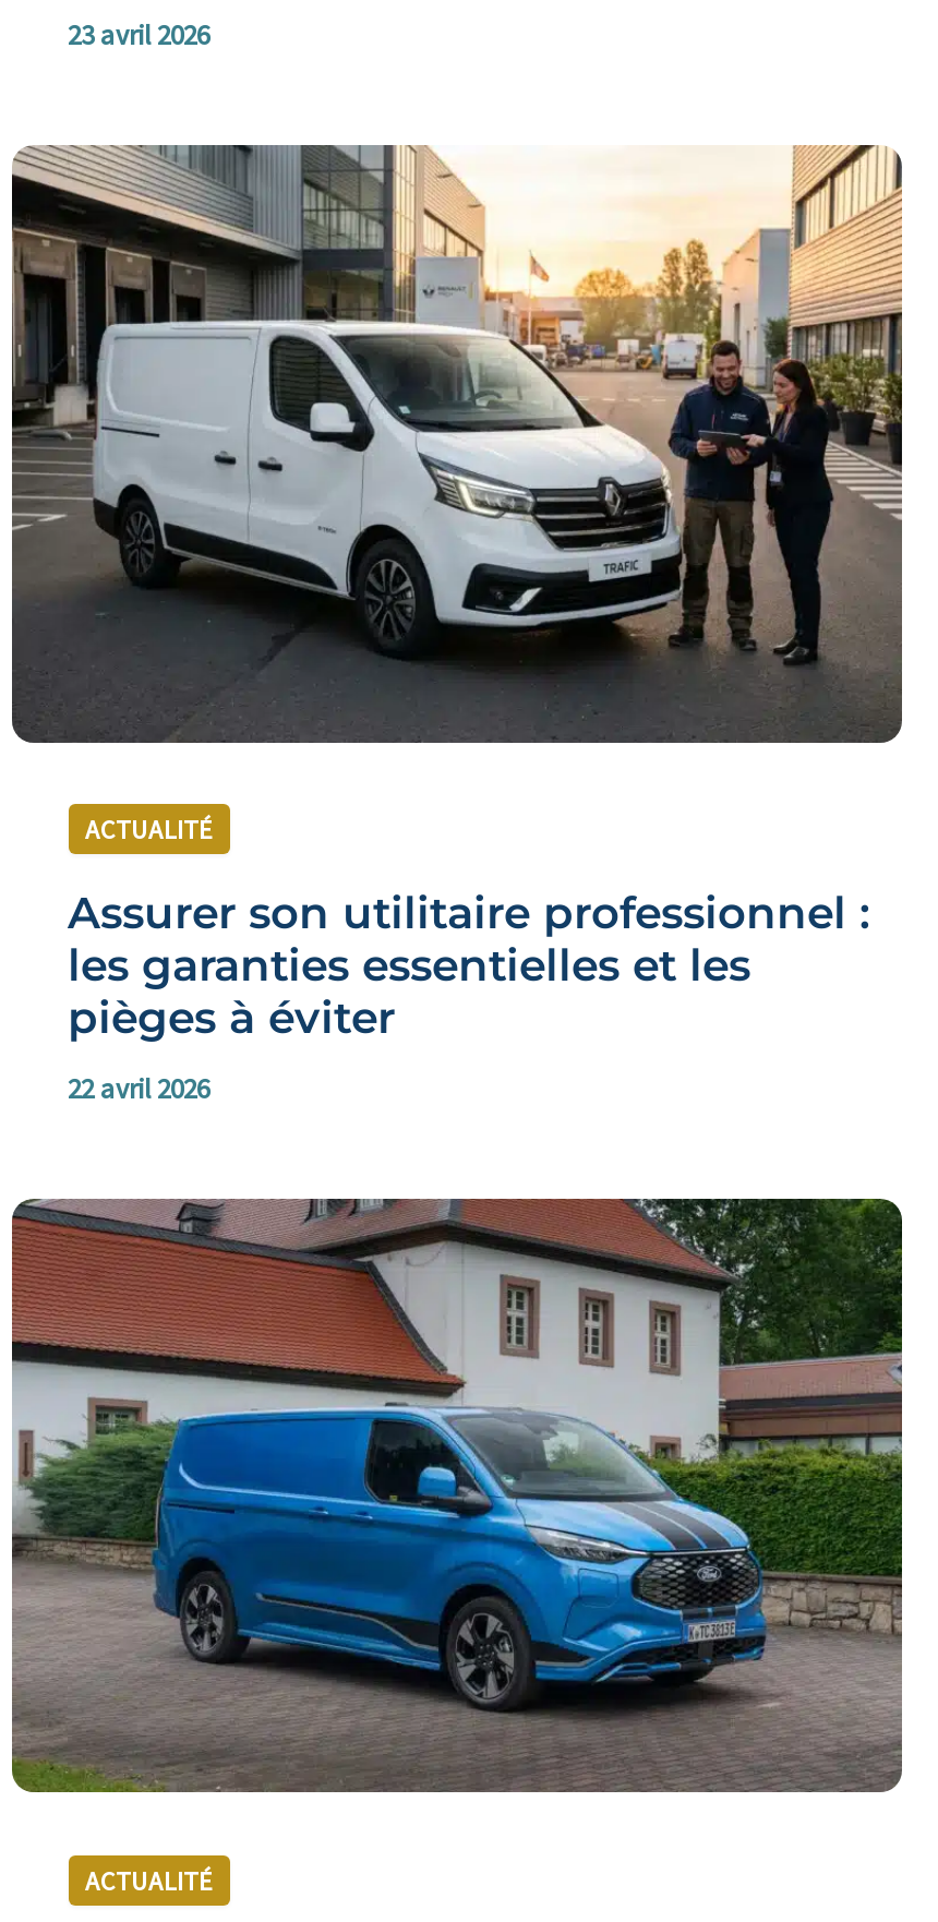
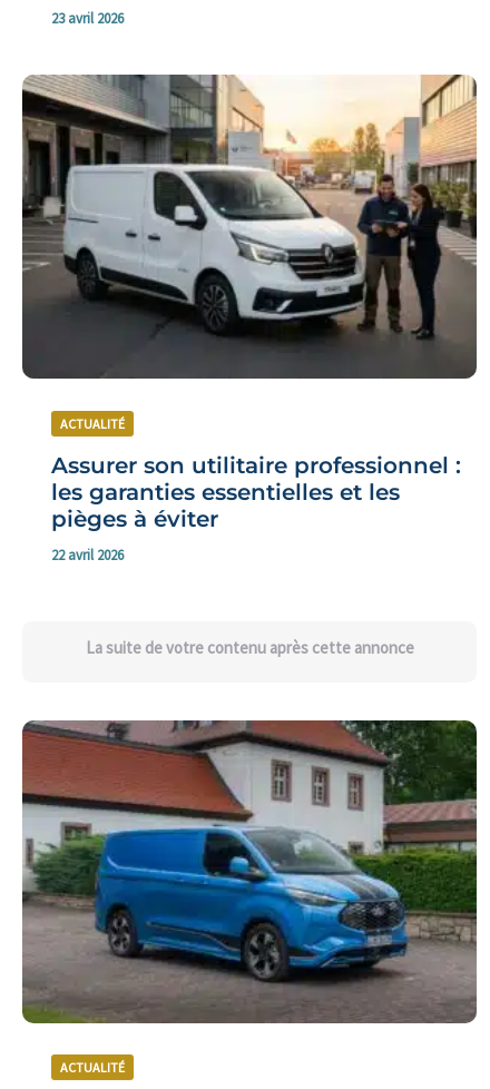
none -> [85,636,414,658] La suite de votre contenu après cette annonce

